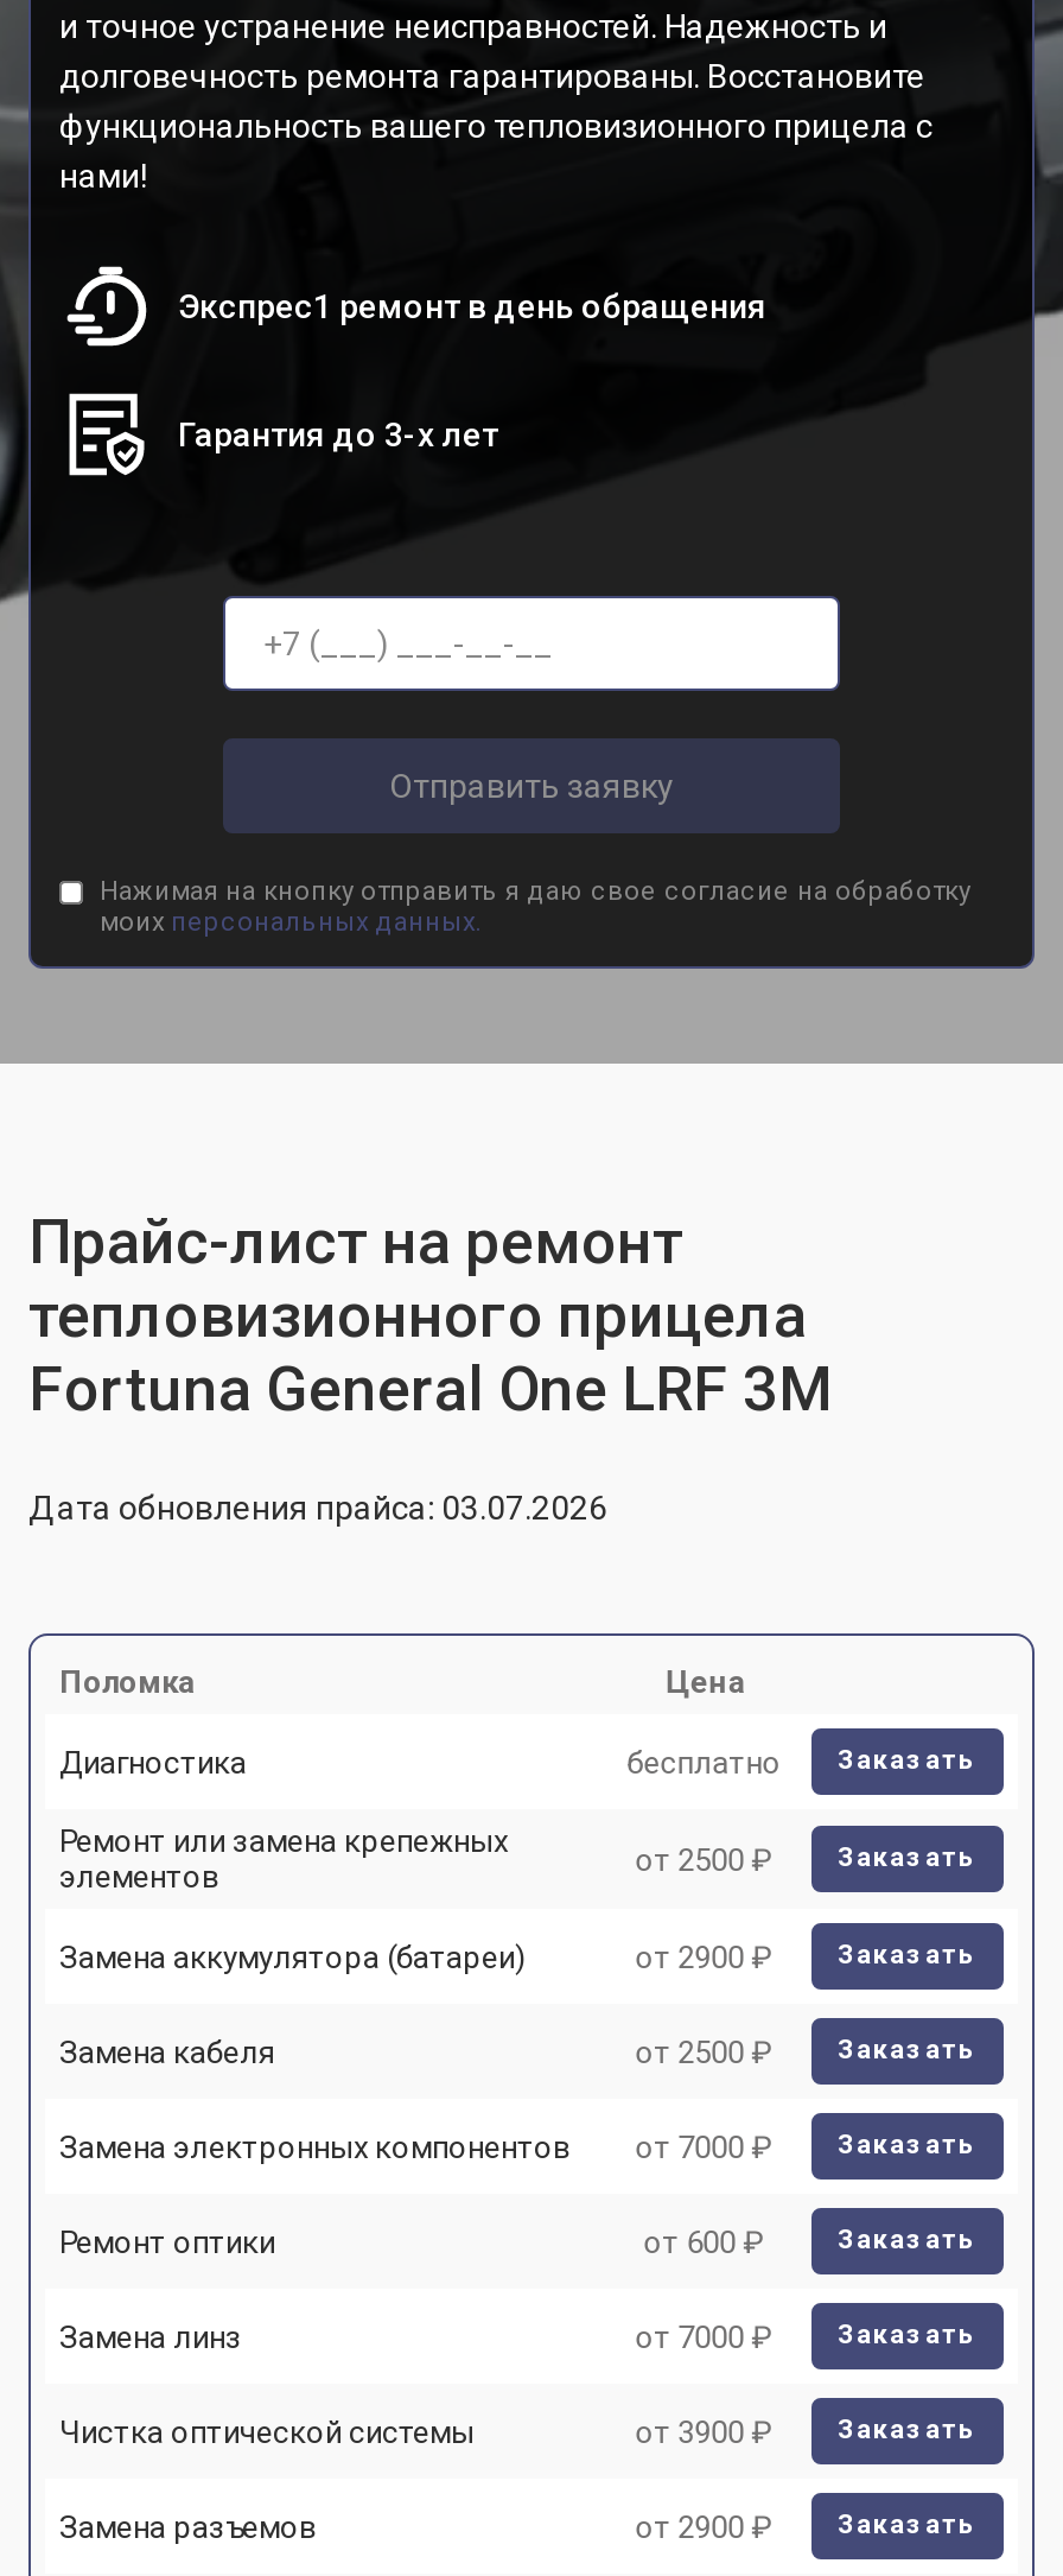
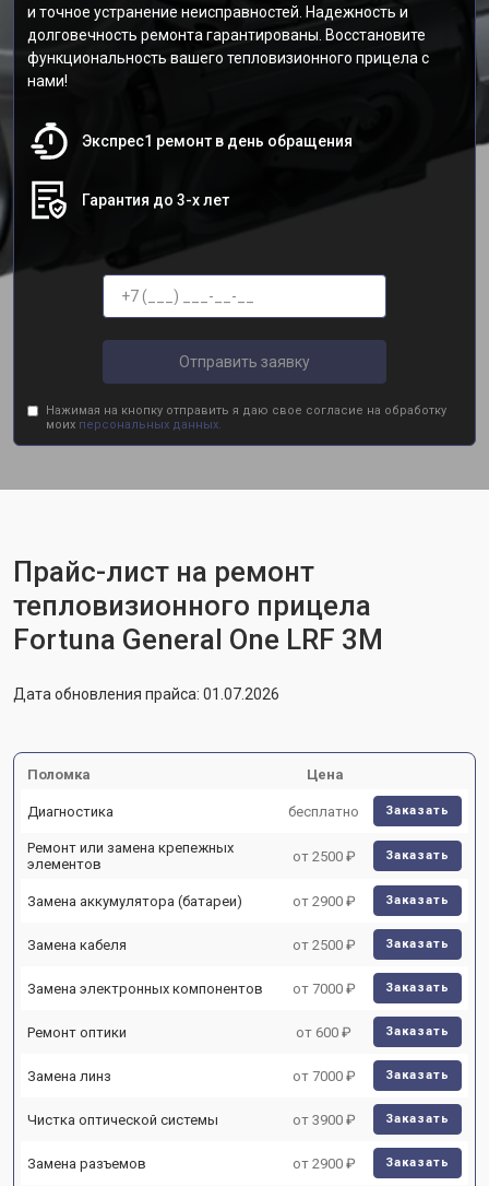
[28,1489,607,1527] Дата обновления прайса: 03.07.2026 -> [13,685,279,703] Дата обновления прайса: 01.07.2026

